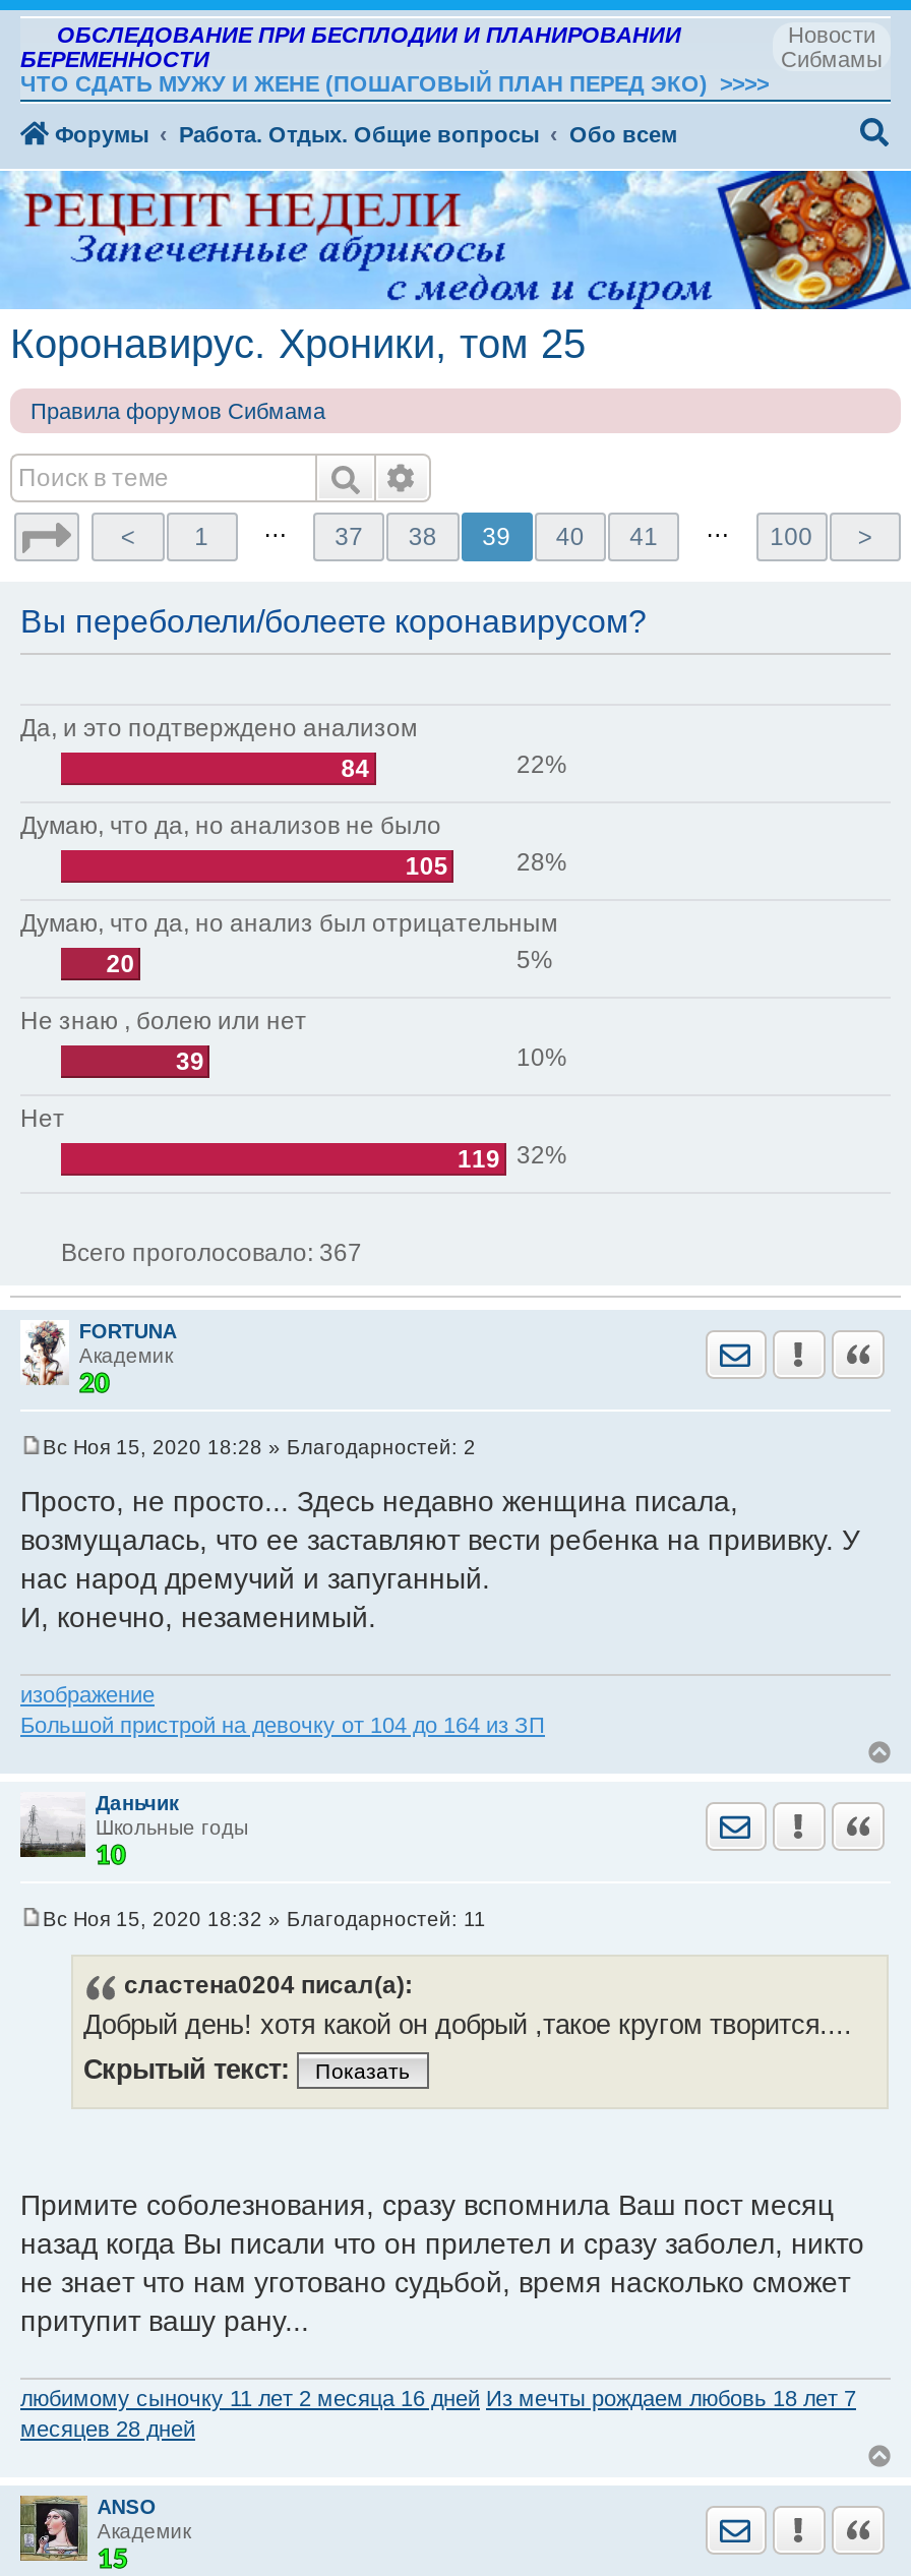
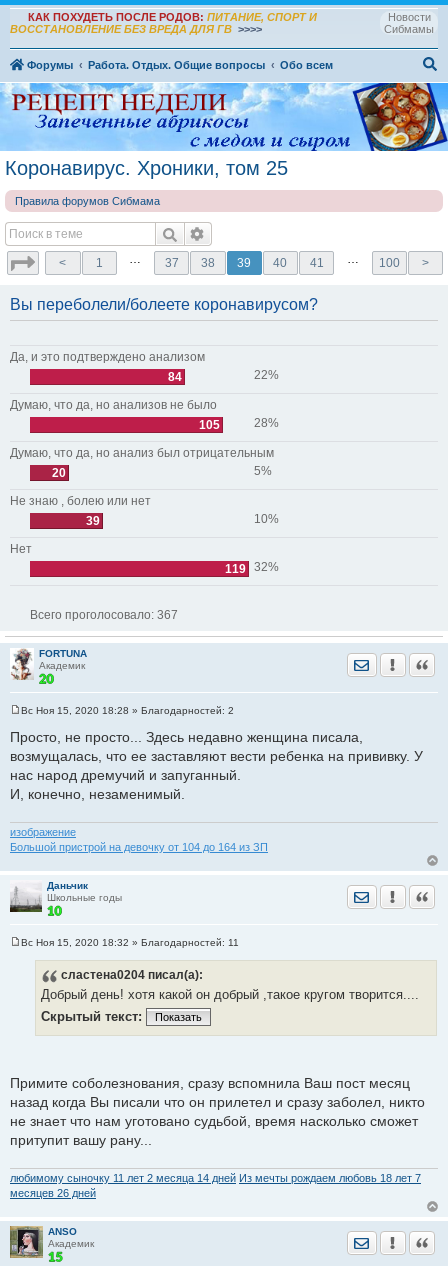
[20,22,769,96] ОБСЛЕДОВАНИЕ ПРИ БЕСПЛОДИИ И ПЛАНИРОВАНИИ | БЕРЕМЕННОСТИ | ЧТО СДАТЬ МУЖУ И ЖЕНЕ (ПОШАГОВЫЙ ПЛАН ПЕРЕД ЭКО) >>>> -> [10,11,317,35] КАК ПОХУДЕТЬ ПОСЛЕ РОДОВ: ПИТАНИЕ, СПОРТ И | ВОССТАНОВЛЕНИЕ БЕЗ ВРЕДА ДЛЯ ГВ >>>>
[20,2386,856,2410] любимому сыночку 11 лет 2 месяца 16 дней Из мечты рождаем любовь 18 лет 7 -> [10,1172,421,1184] любимому сыночку 11 лет 2 месяца 14 дней Из мечты рождаем любовь 18 лет 7
[20,2416,195,2441] месяцев 28 дней -> [10,1187,96,1199] месяцев 26 дней

